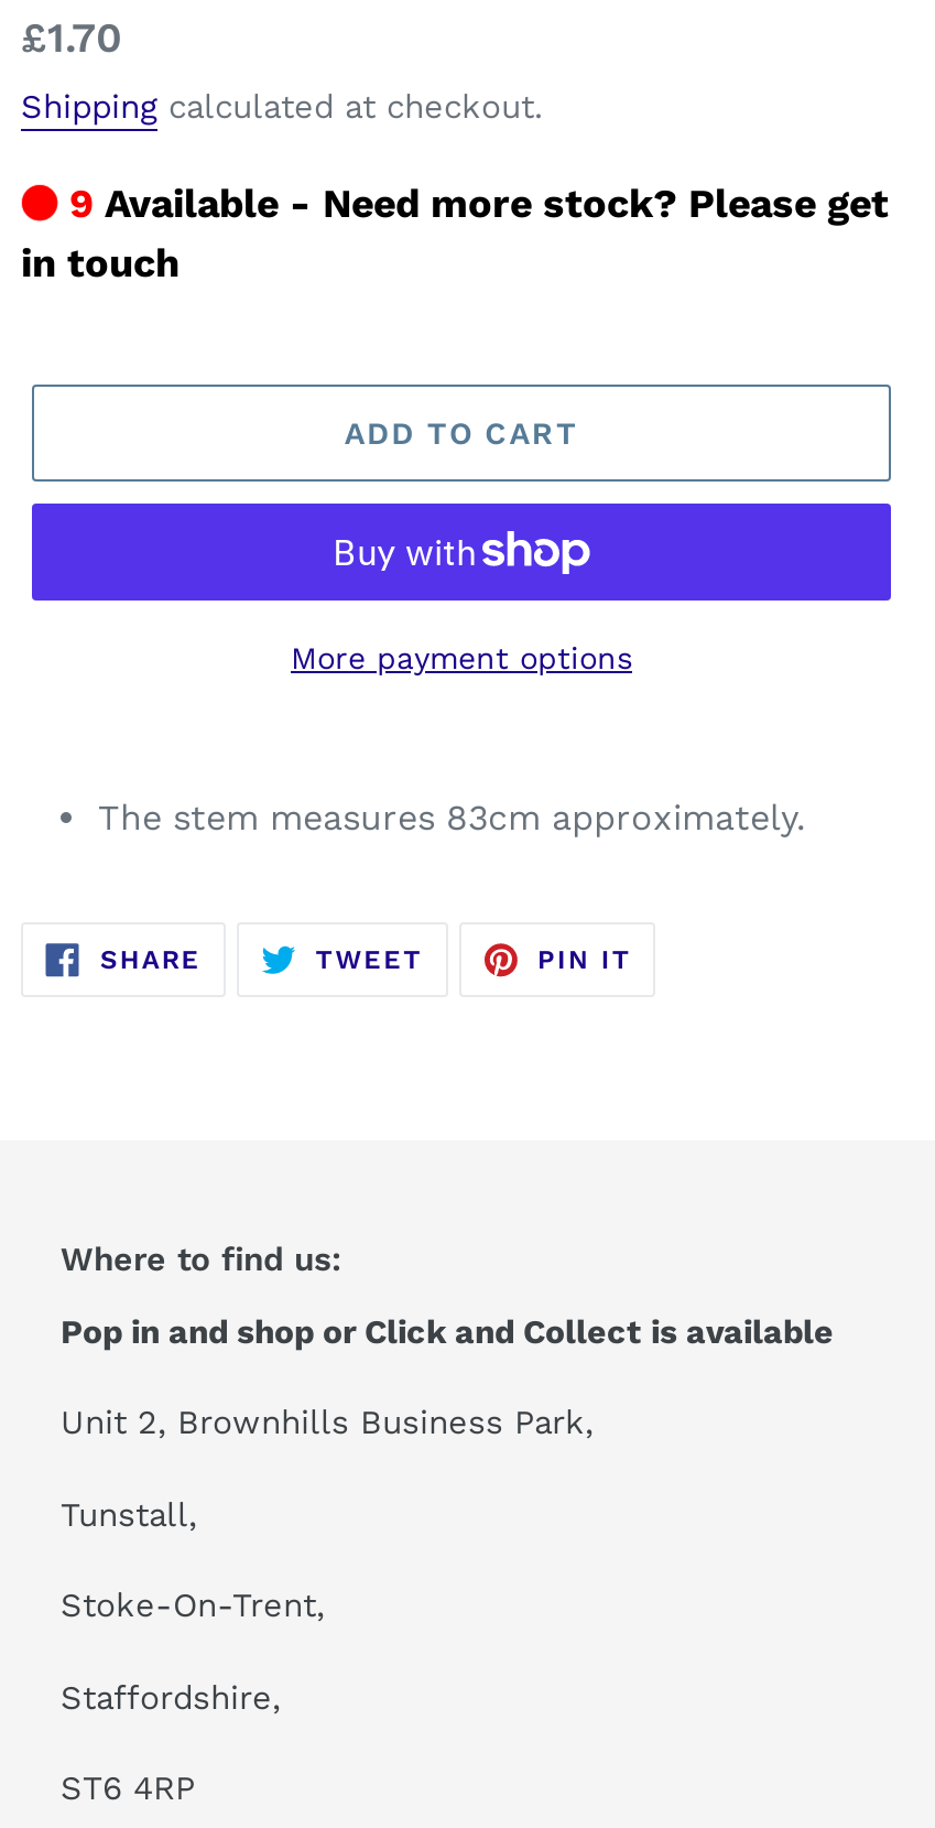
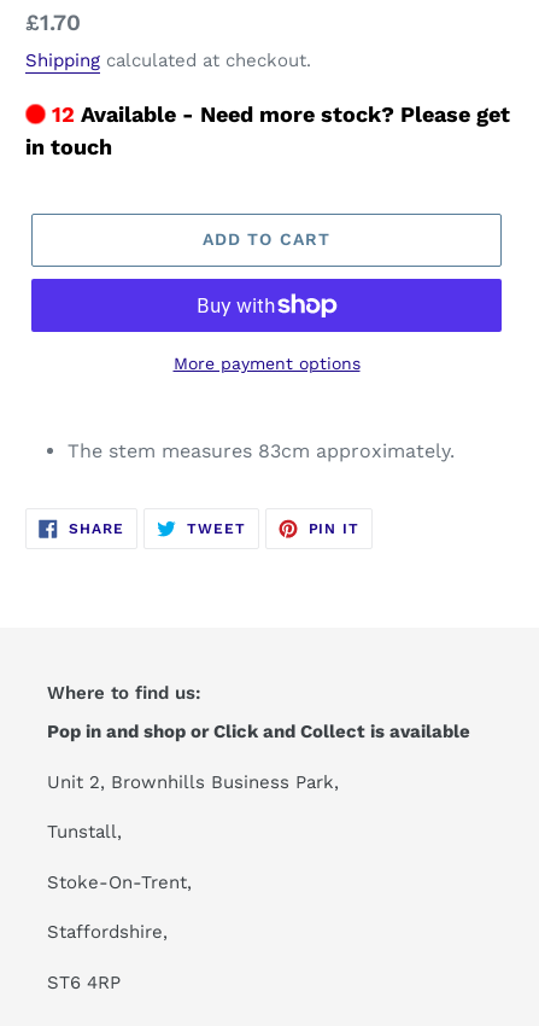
[69,180,889,227] 9 Available - Need more stock? Please get -> [52,101,510,127] 12 Available - Need more stock? Please get

